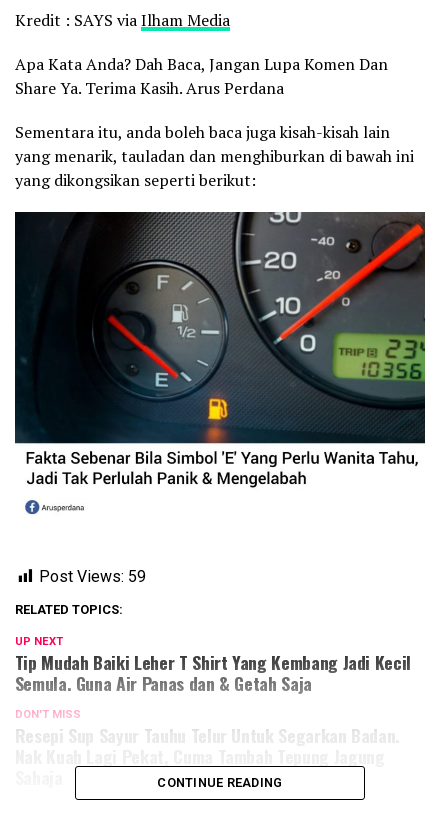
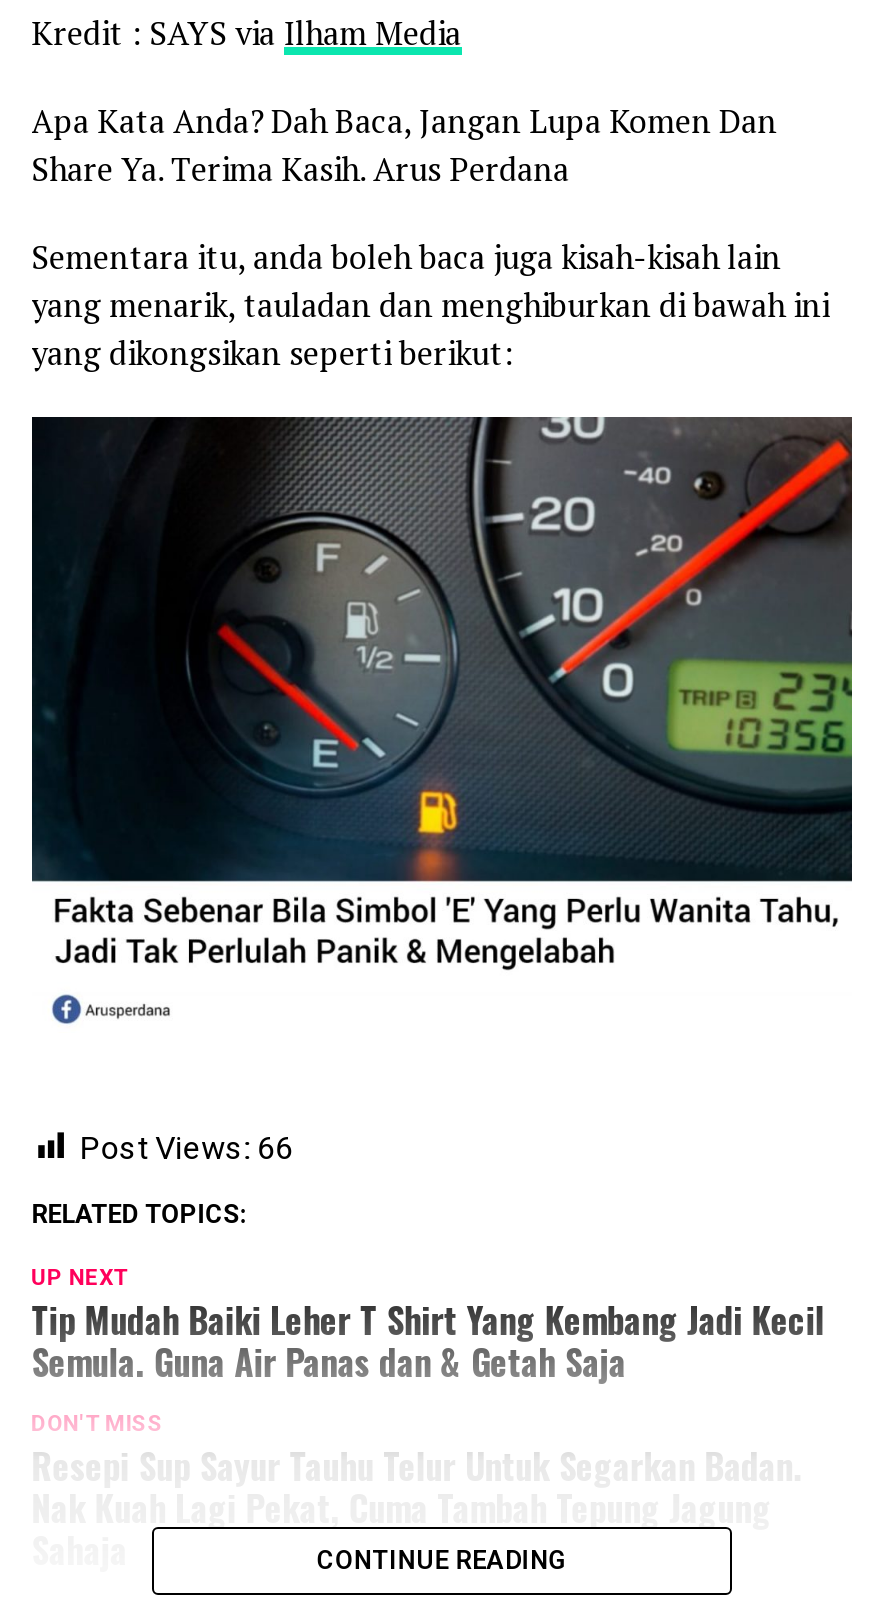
[39,567,146,586] Post Views: 59 -> [79,1129,293,1167] Post Views: 66

